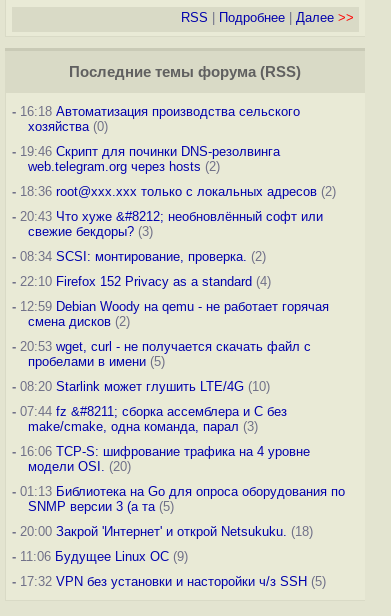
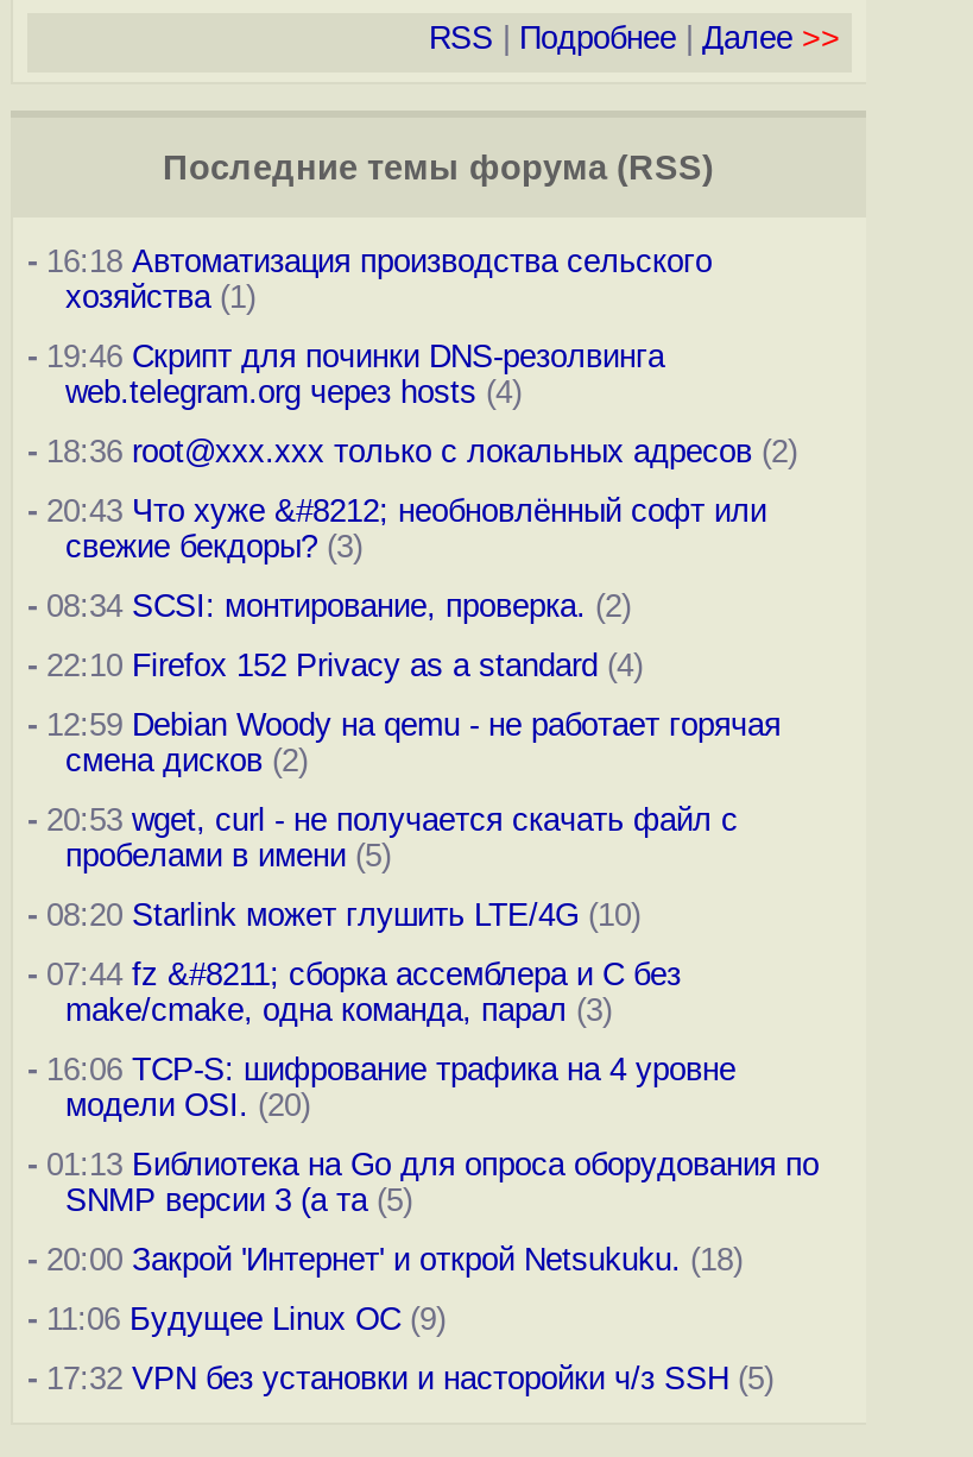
[28,119,108,134] хозяйства (0) -> [65,279,255,315] хозяйства (1)
[28,159,220,174] web.telegram.org через hosts (2) -> [65,374,522,410] web.telegram.org через hosts (4)

